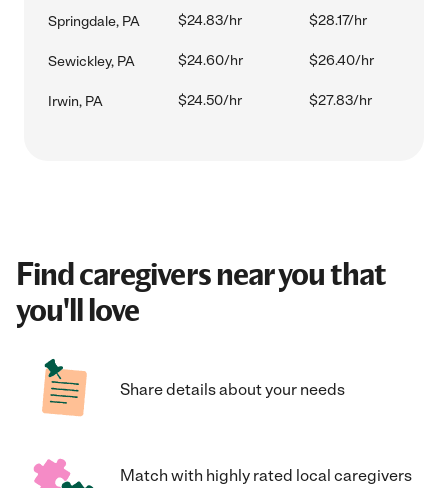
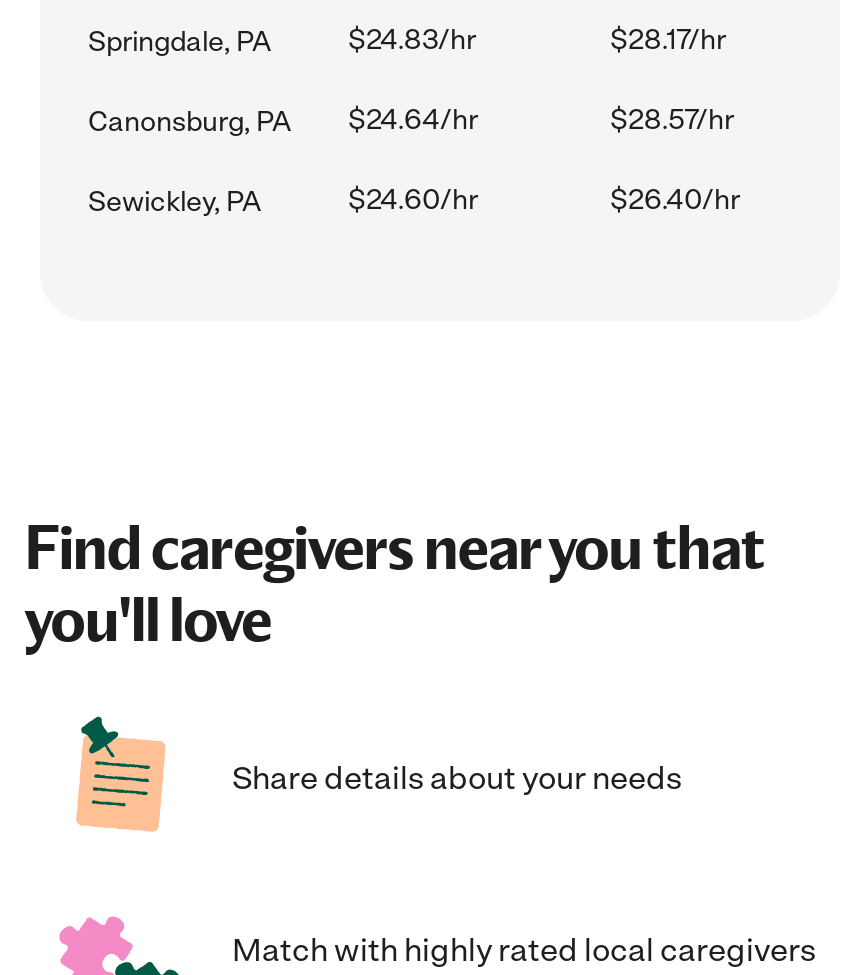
none -> [88,103,734,139] Canonsburg, PA | $24.64/hr | $28.57/hr
moved [48,52,374,70] -> [88,183,740,219]: Sewickley, PA | $24.60/hr | $26.40/hr
[48,92,372,110] Irwin, PA | $24.50/hr | $27.83/hr -> none

